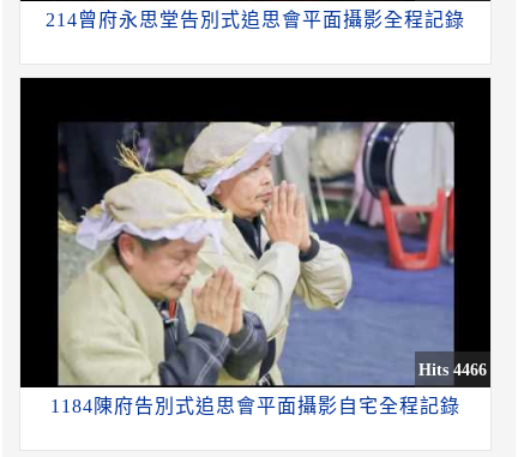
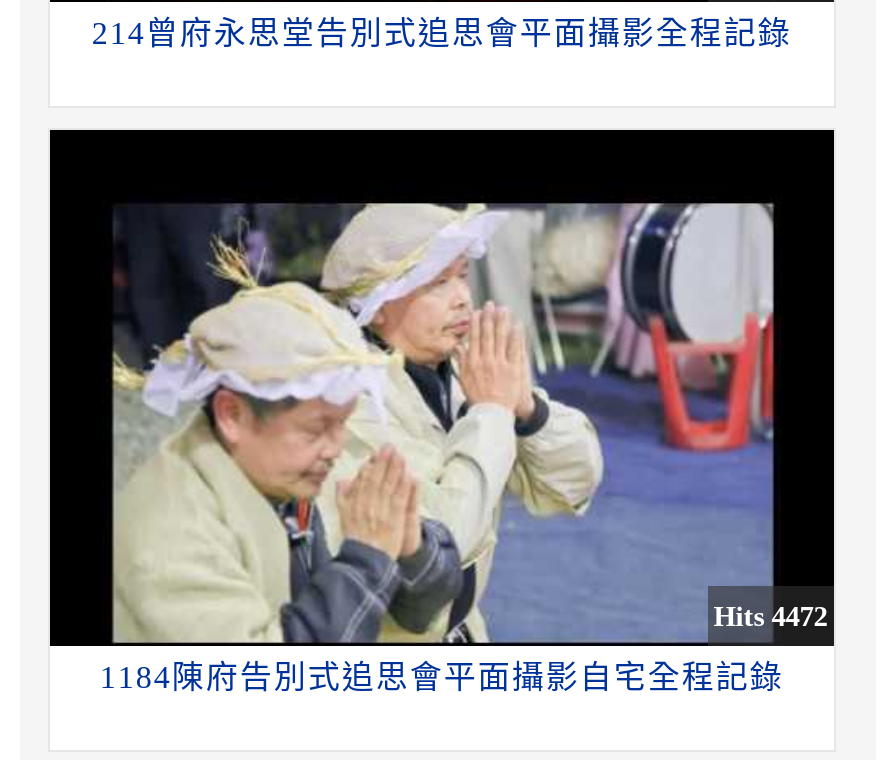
[418,360,487,379] Hits 4466 -> [714,600,828,632] Hits 4472

